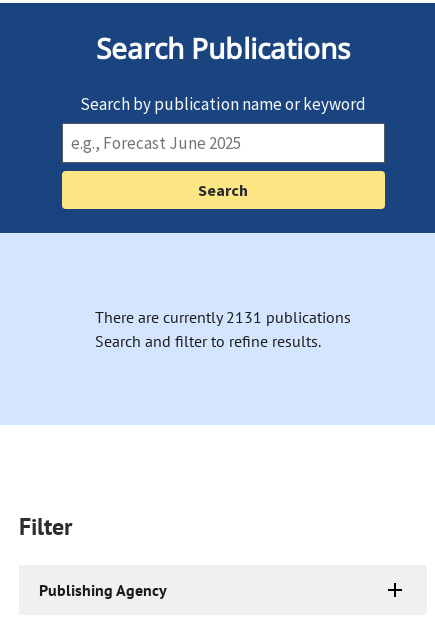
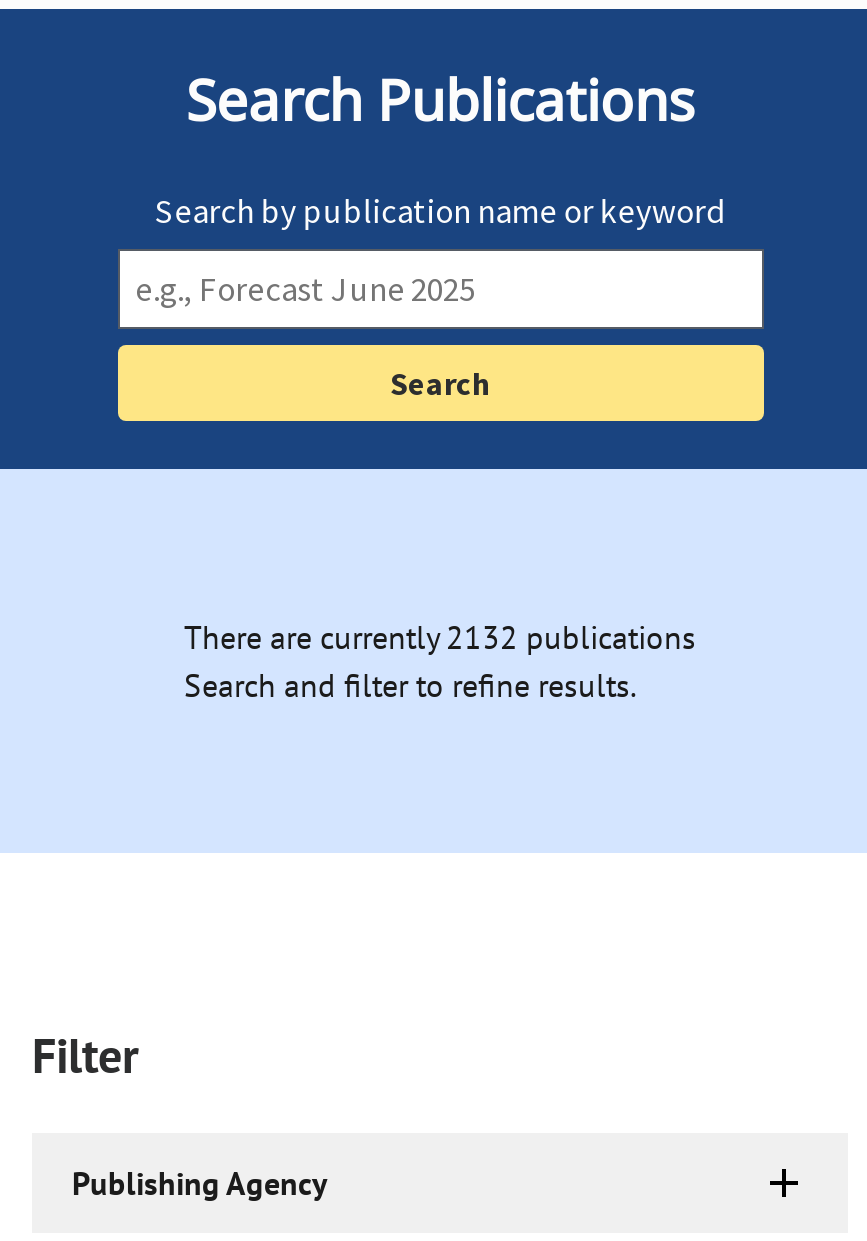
[95,307,351,327] There are currently 2131 publications -> [184,617,696,657] There are currently 2132 publications

